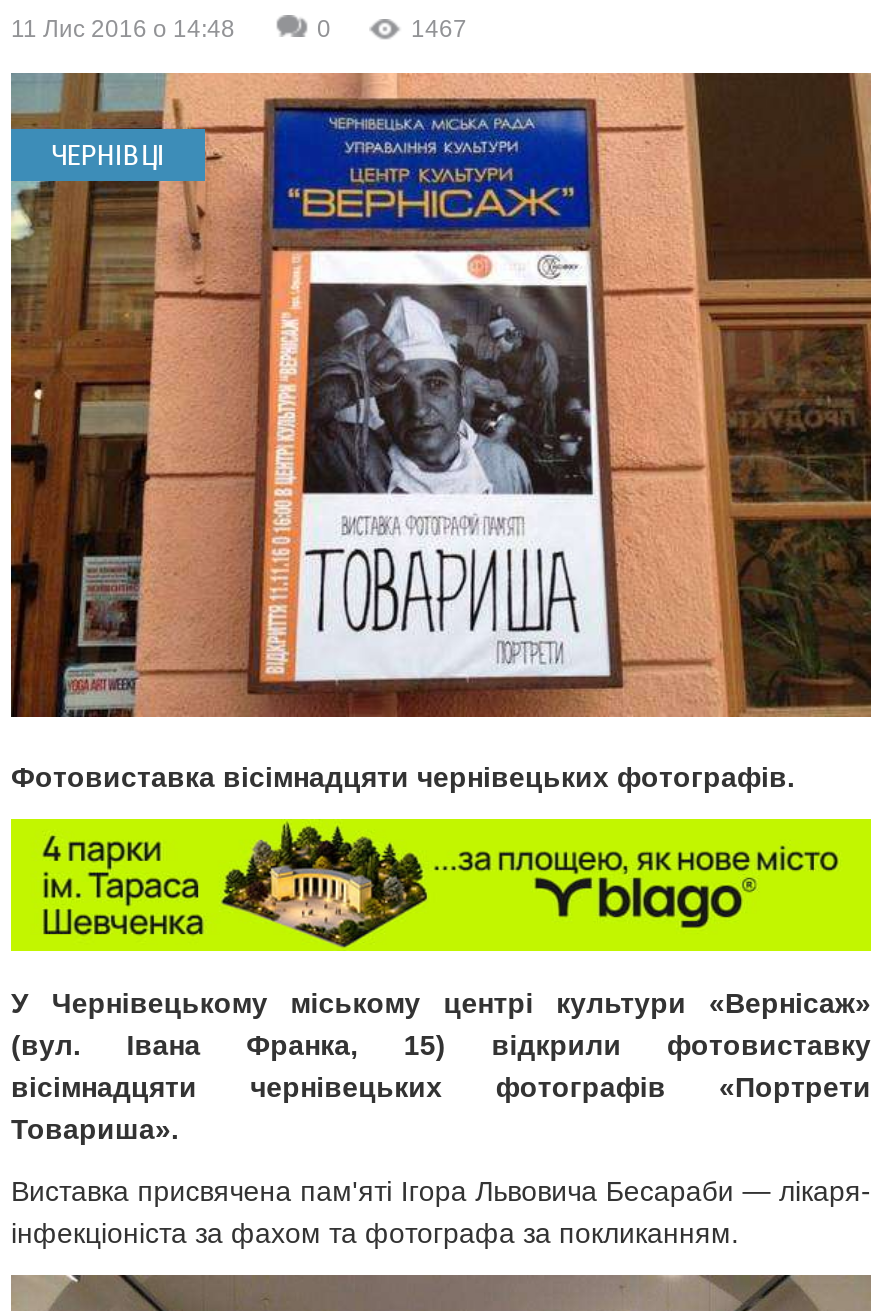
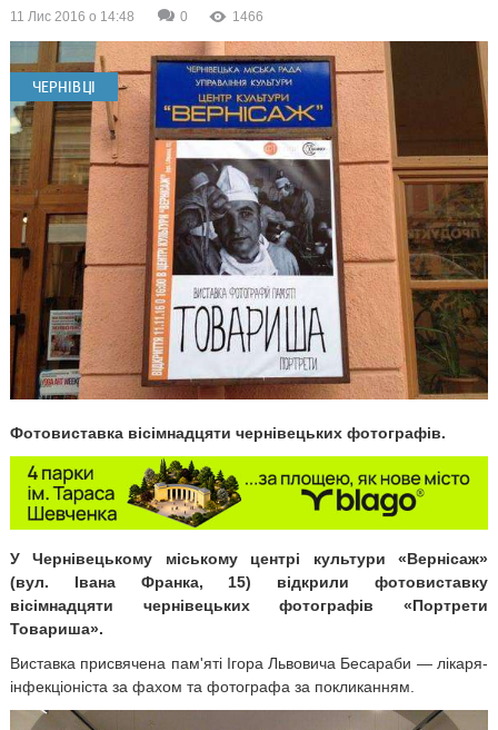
[411,15,467,43] 1467 -> [232,9,263,24] 1466

